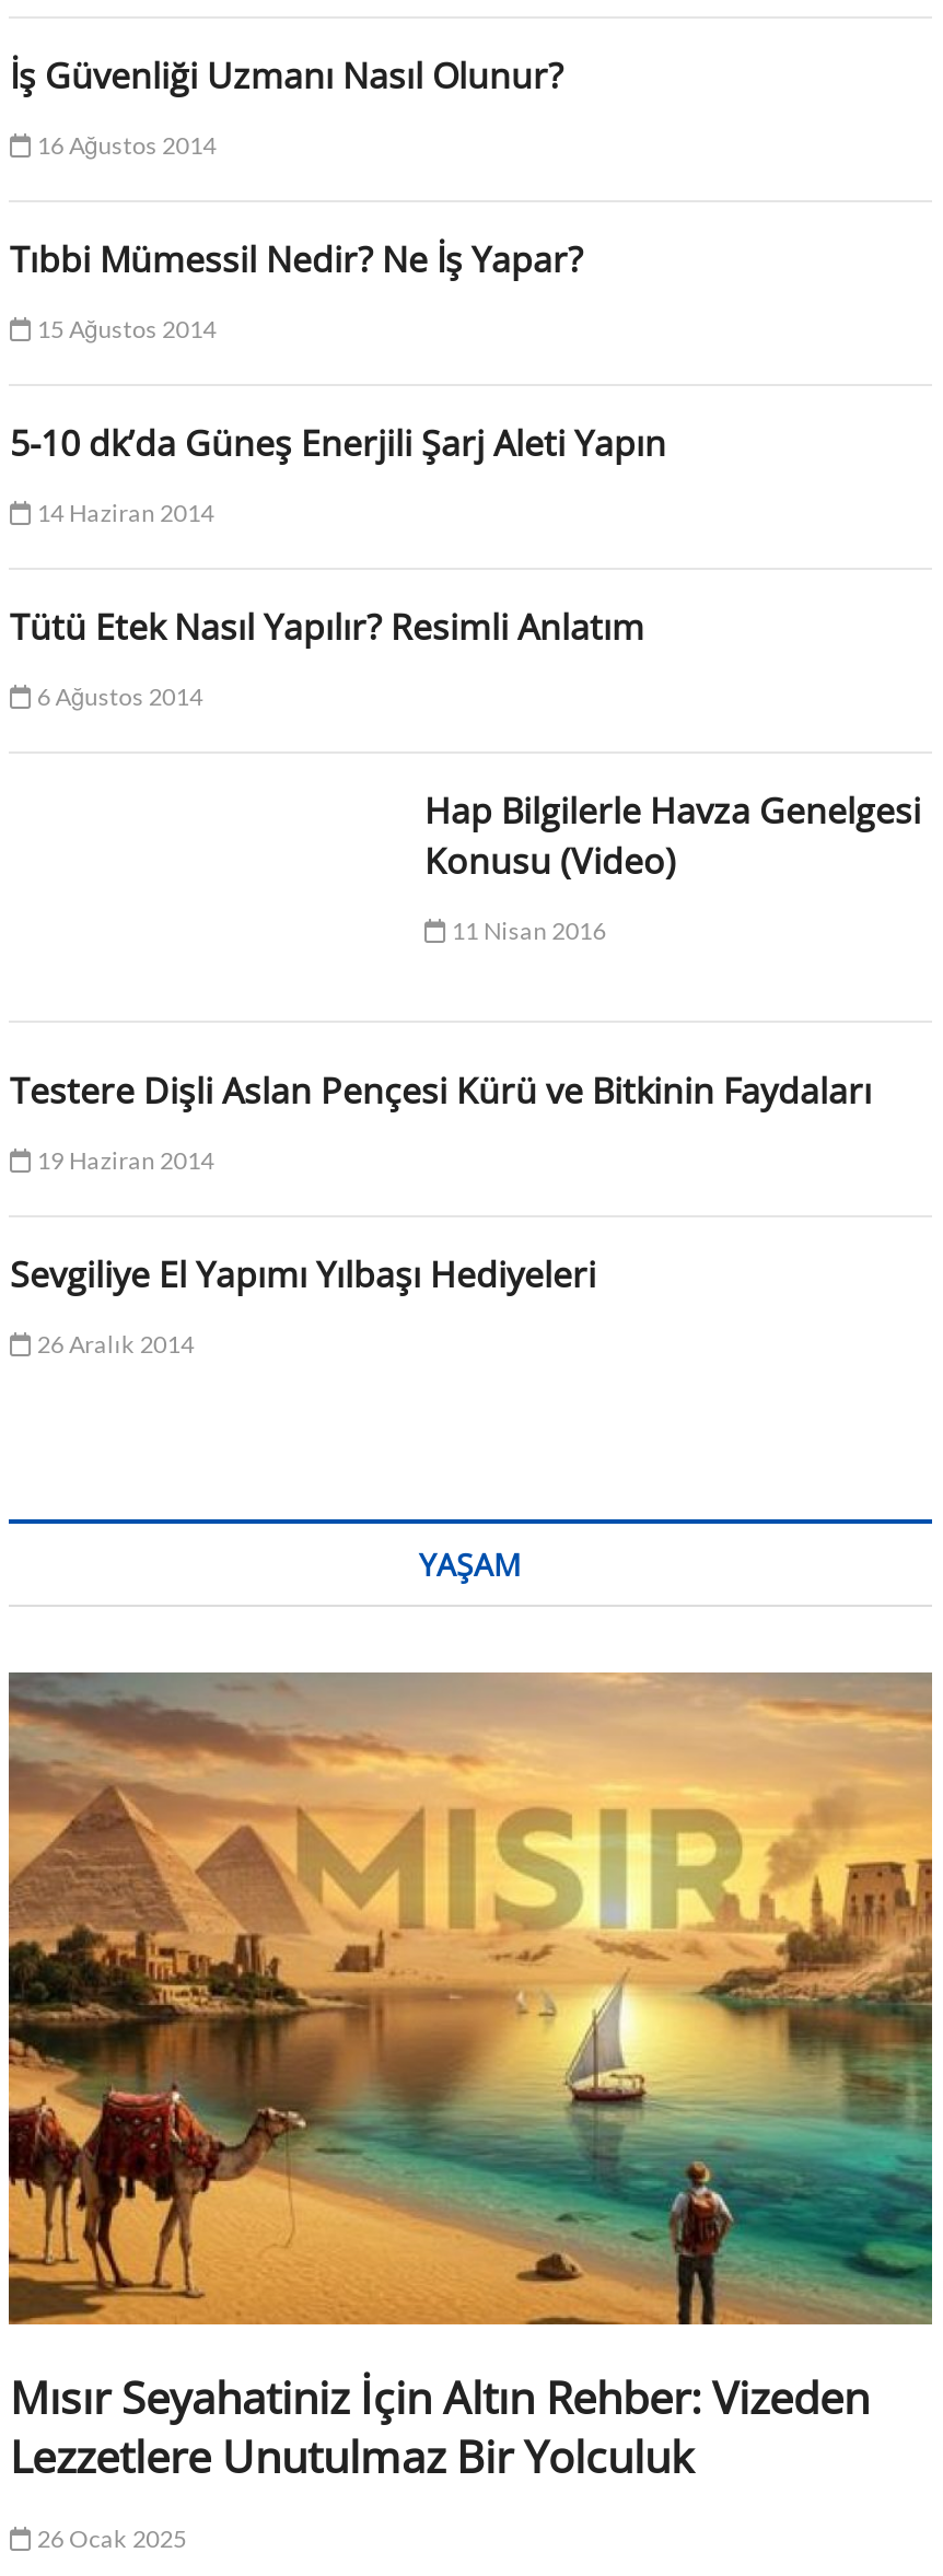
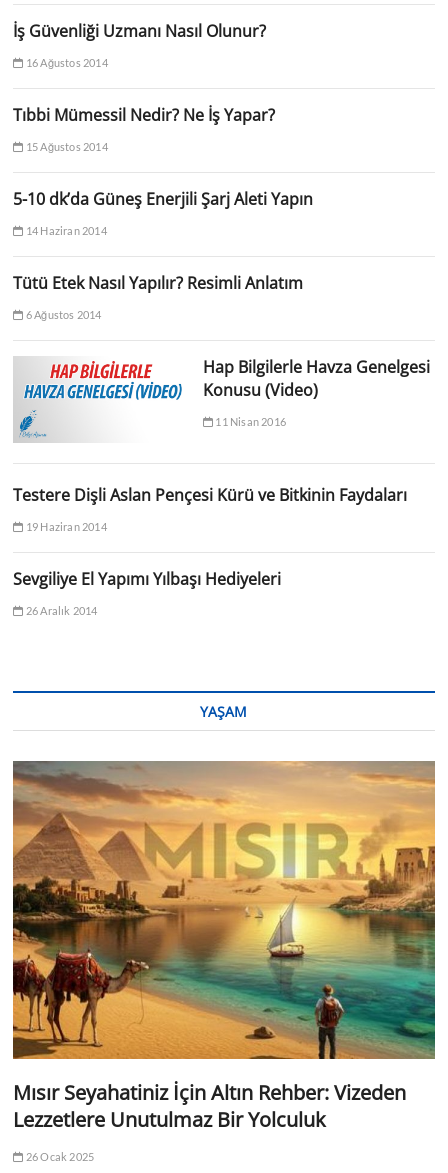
none -> [13,357,183,443] [image]

